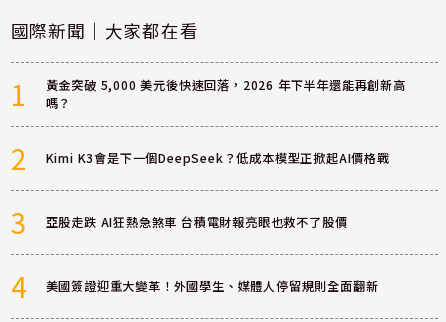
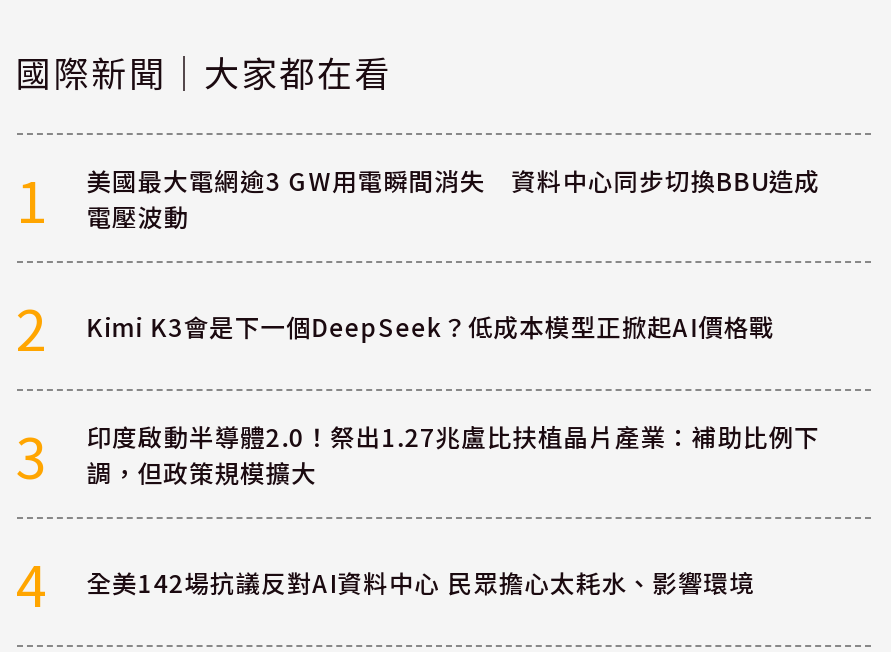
[46,76,406,112] 黃金突破 5,000 美元後快速回落，2026 年下半年還能再創新高 | 嗎？ -> [86,162,820,234] 美國最大電網逾3 GW用電瞬間消失 資料中心同步切換BBU造成 | 電壓波動
[46,213,347,231] 亞股走跌 AI狂熱急煞車 台積電財報亮眼也救不了股價 -> [86,418,820,490] 印度啟動半導體2.0！祭出1.27兆盧比扶植晶片產業：補助比例下 | 調，但政策規模擴大
[46,277,378,295] 美國簽證迎重大變革！外國學生、媒體人停留規則全面翻新 -> [86,564,755,600] 全美142場抗議反對AI資料中心 民眾擔心太耗水、影響環境

